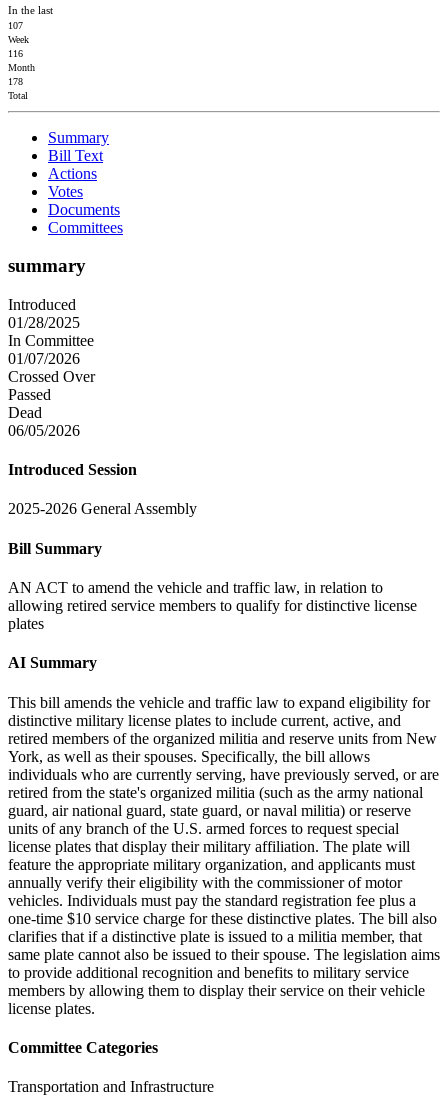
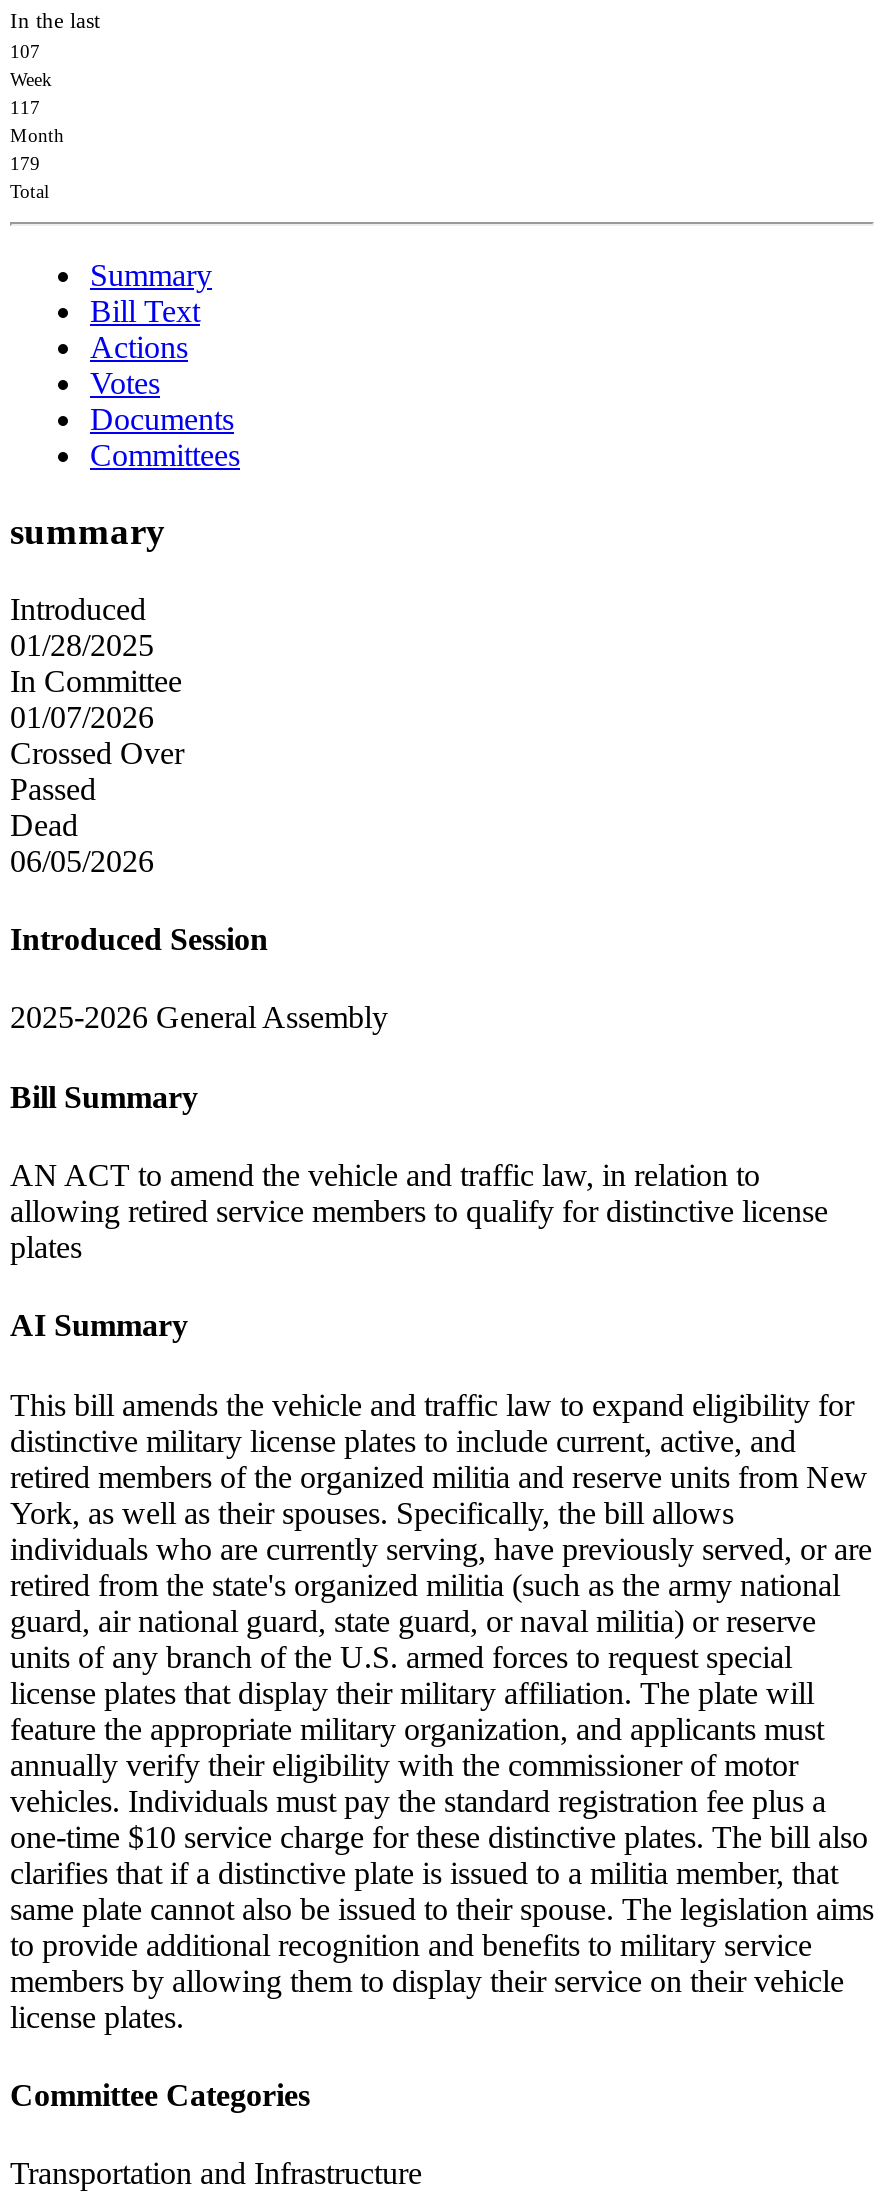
[8,47,23,58] 116 -> [10,95,40,117] 117
[8,75,23,86] 178 -> [10,151,40,173] 179

